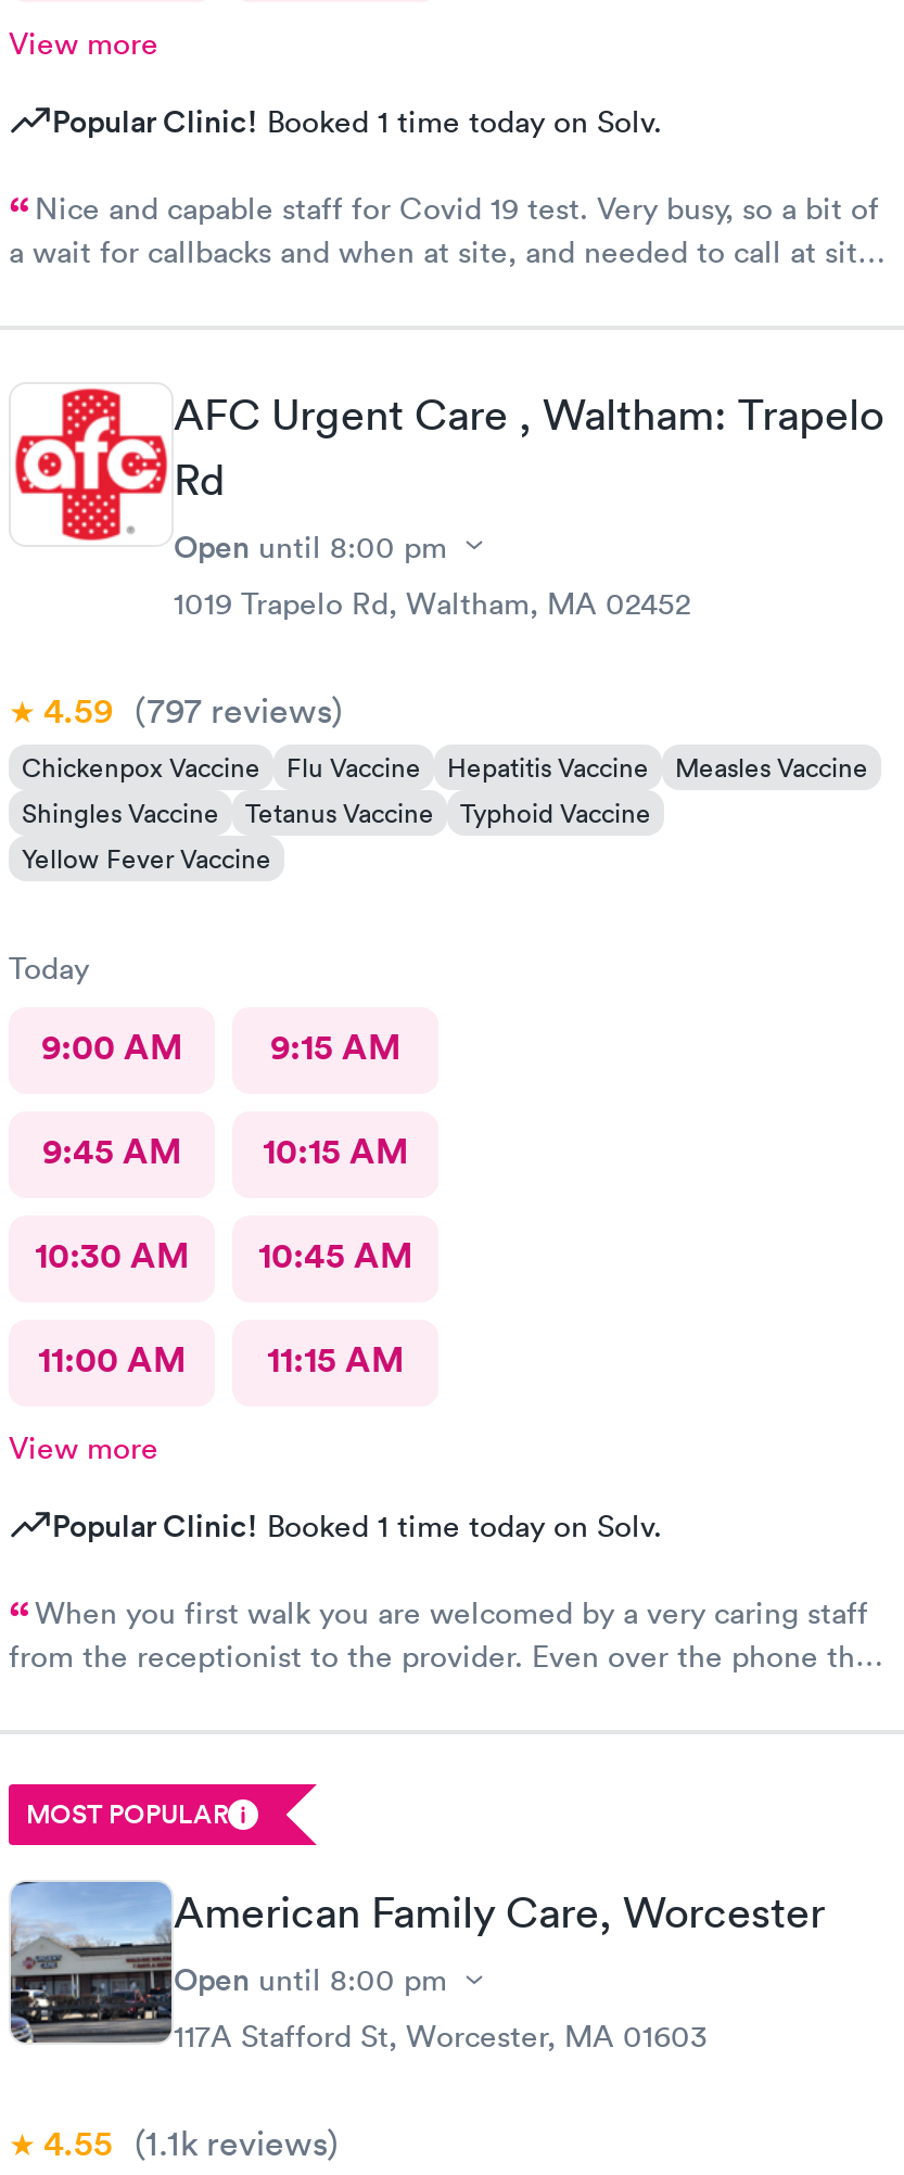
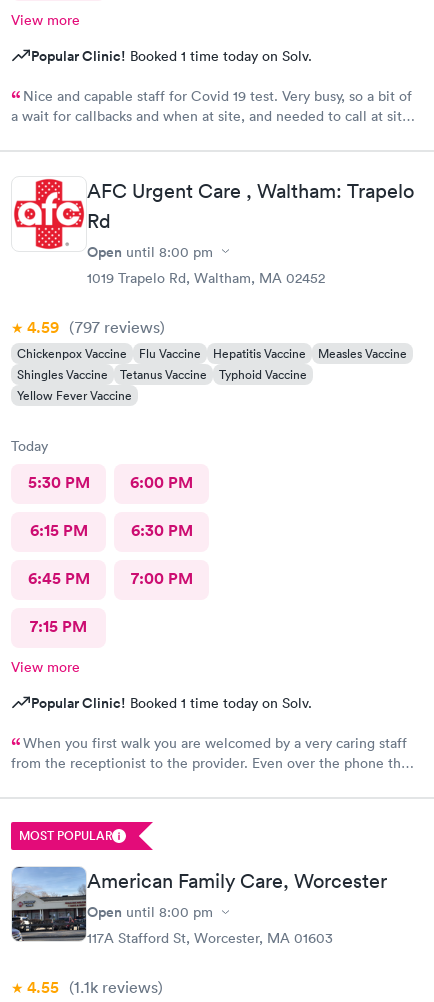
[41,1023,400,1069] 9:00 AM | 9:15 AM -> [27,471,193,492] 5:30 PM | 6:00 PM
[42,1128,408,1173] 9:45 AM | 10:15 AM -> [29,519,192,540] 6:15 PM | 6:30 PM
[35,1232,412,1277] 10:30 AM | 10:45 AM -> [27,567,192,588] 6:45 PM | 7:00 PM
[38,1336,404,1382] 11:00 AM | 11:15 AM -> [30,615,87,636] 7:15 PM

